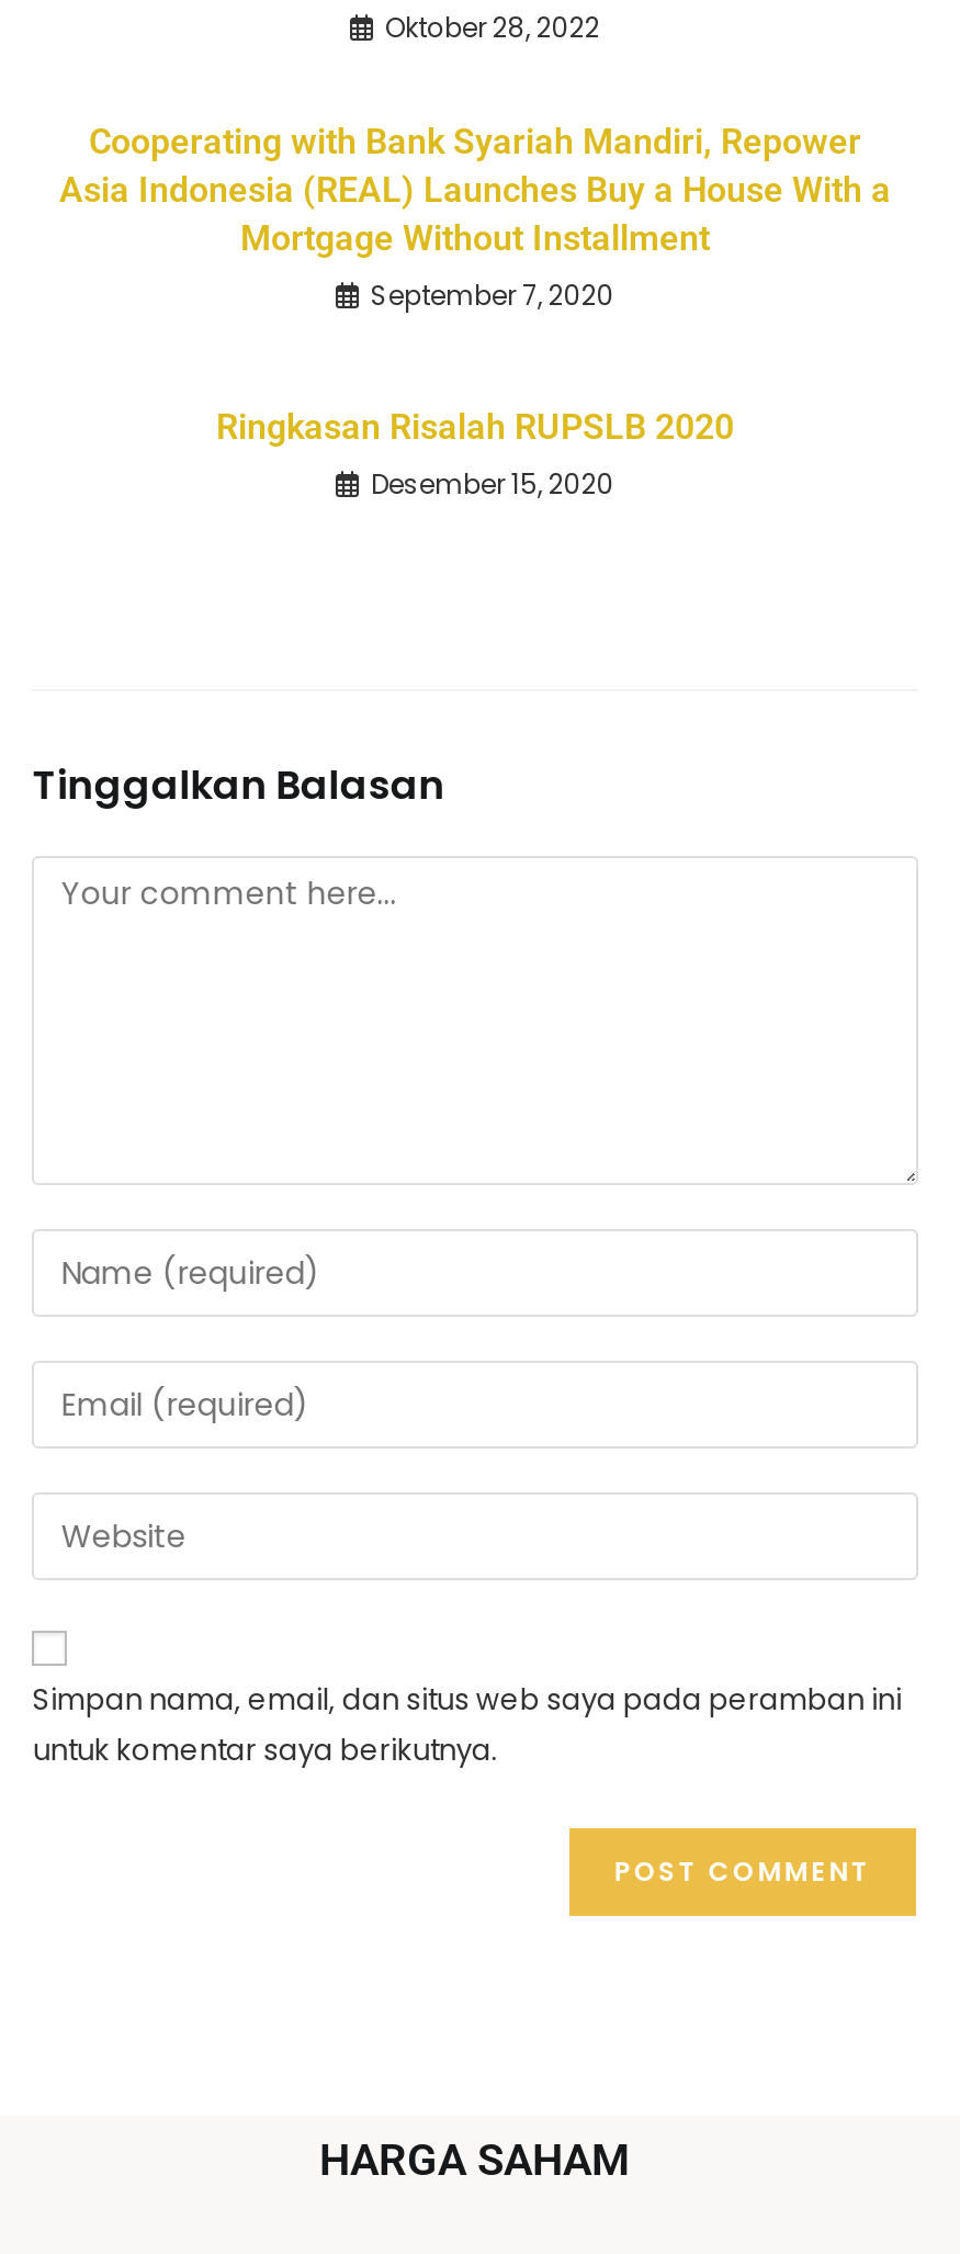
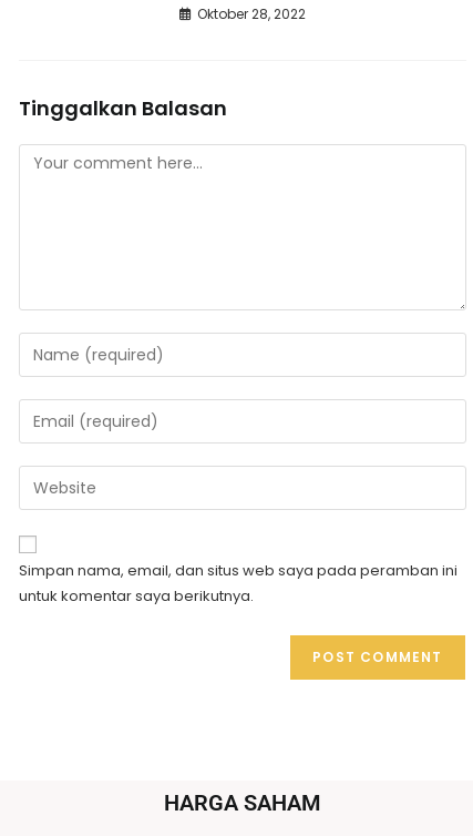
[59,121,891,503] Cooperating with Bank Syariah Mandiri, Repower | Asia Indonesia (REAL) Launches Buy a House With a | Mortgage Without Installment | September 7, 2020 | Ringkasan Risalah RUPSLB 2020 | Desember 15, 2020 -> none

